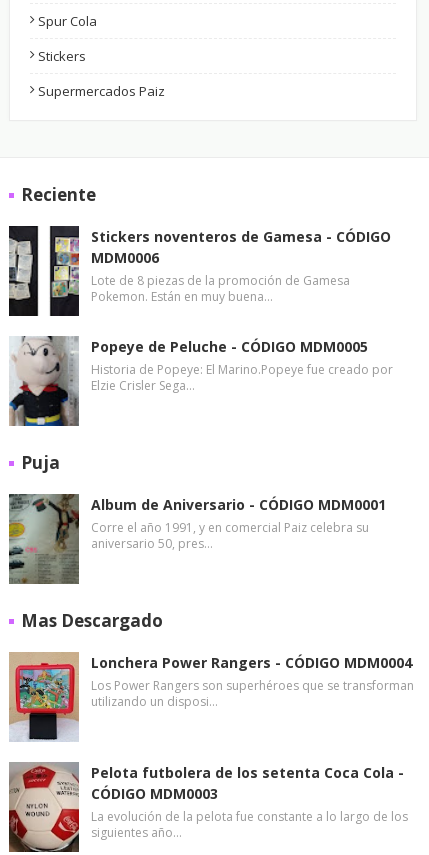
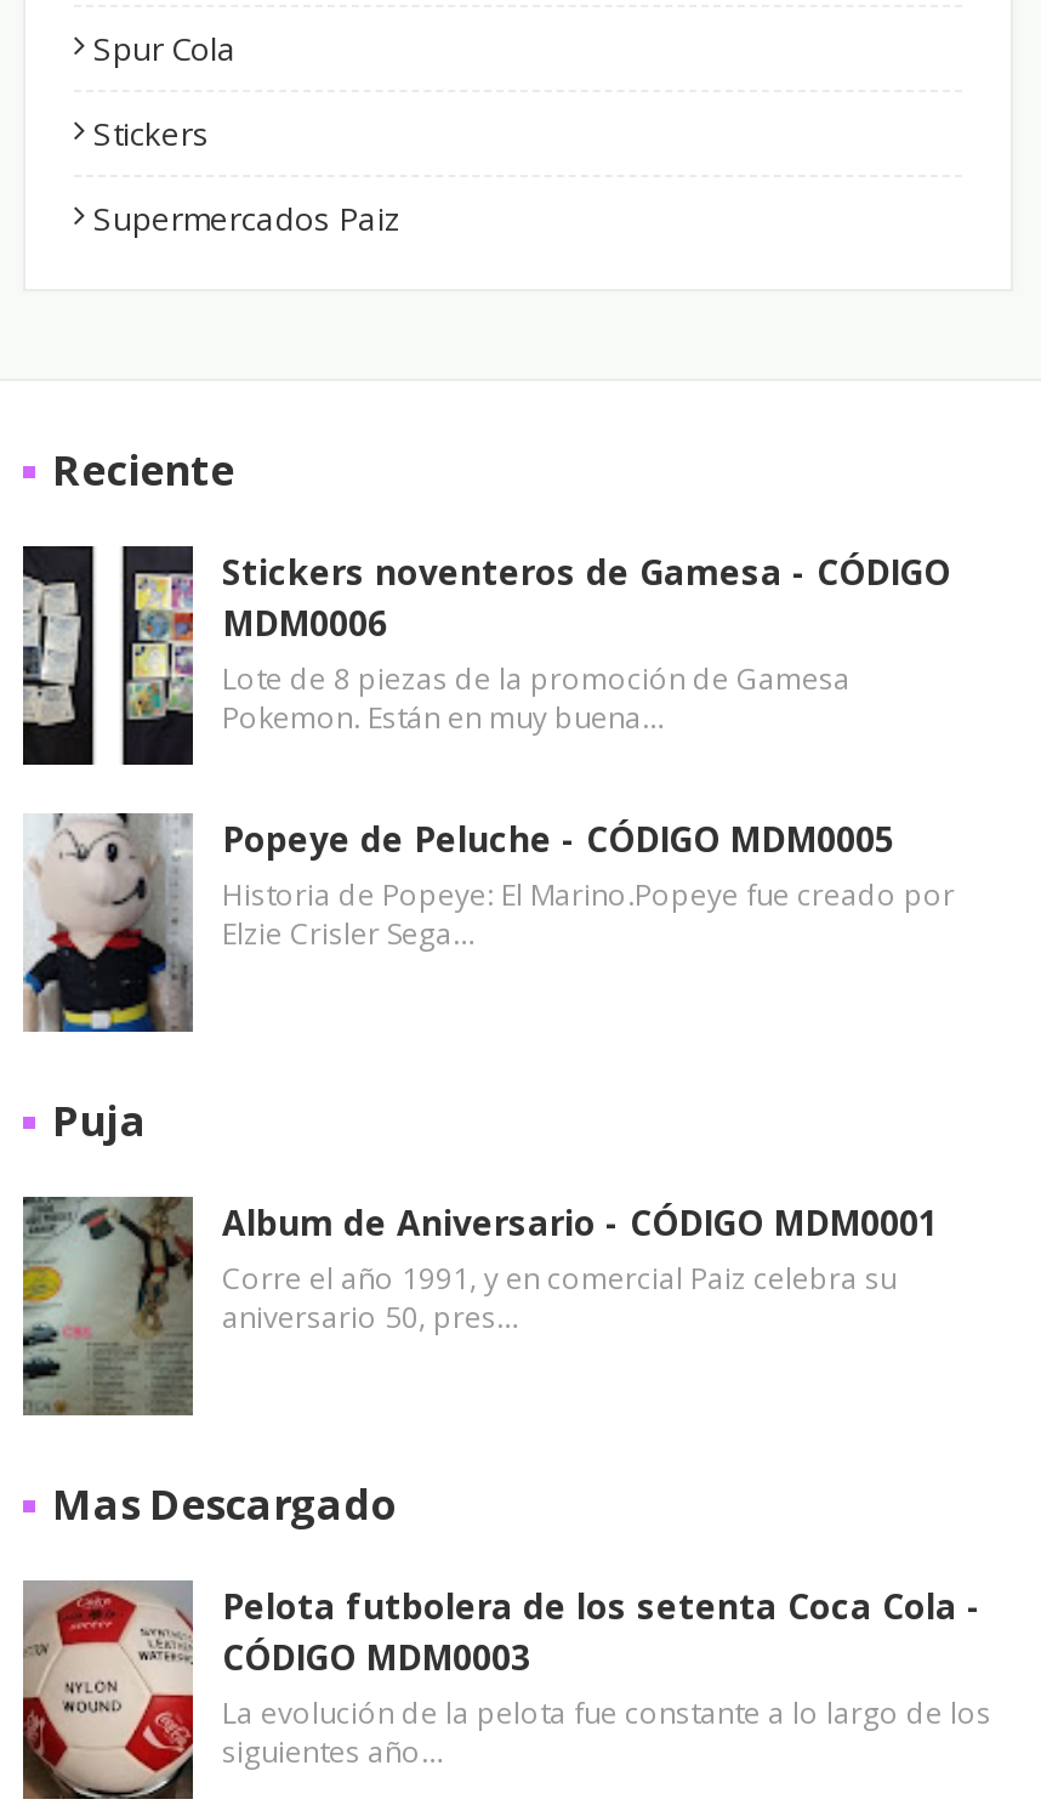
[9,652,414,742] [image] | Lonchera Power Rangers - CÓDIGO MDM0004 | Los Power Rangers son superhéroes que se transforman | utilizando un disposi… -> none

